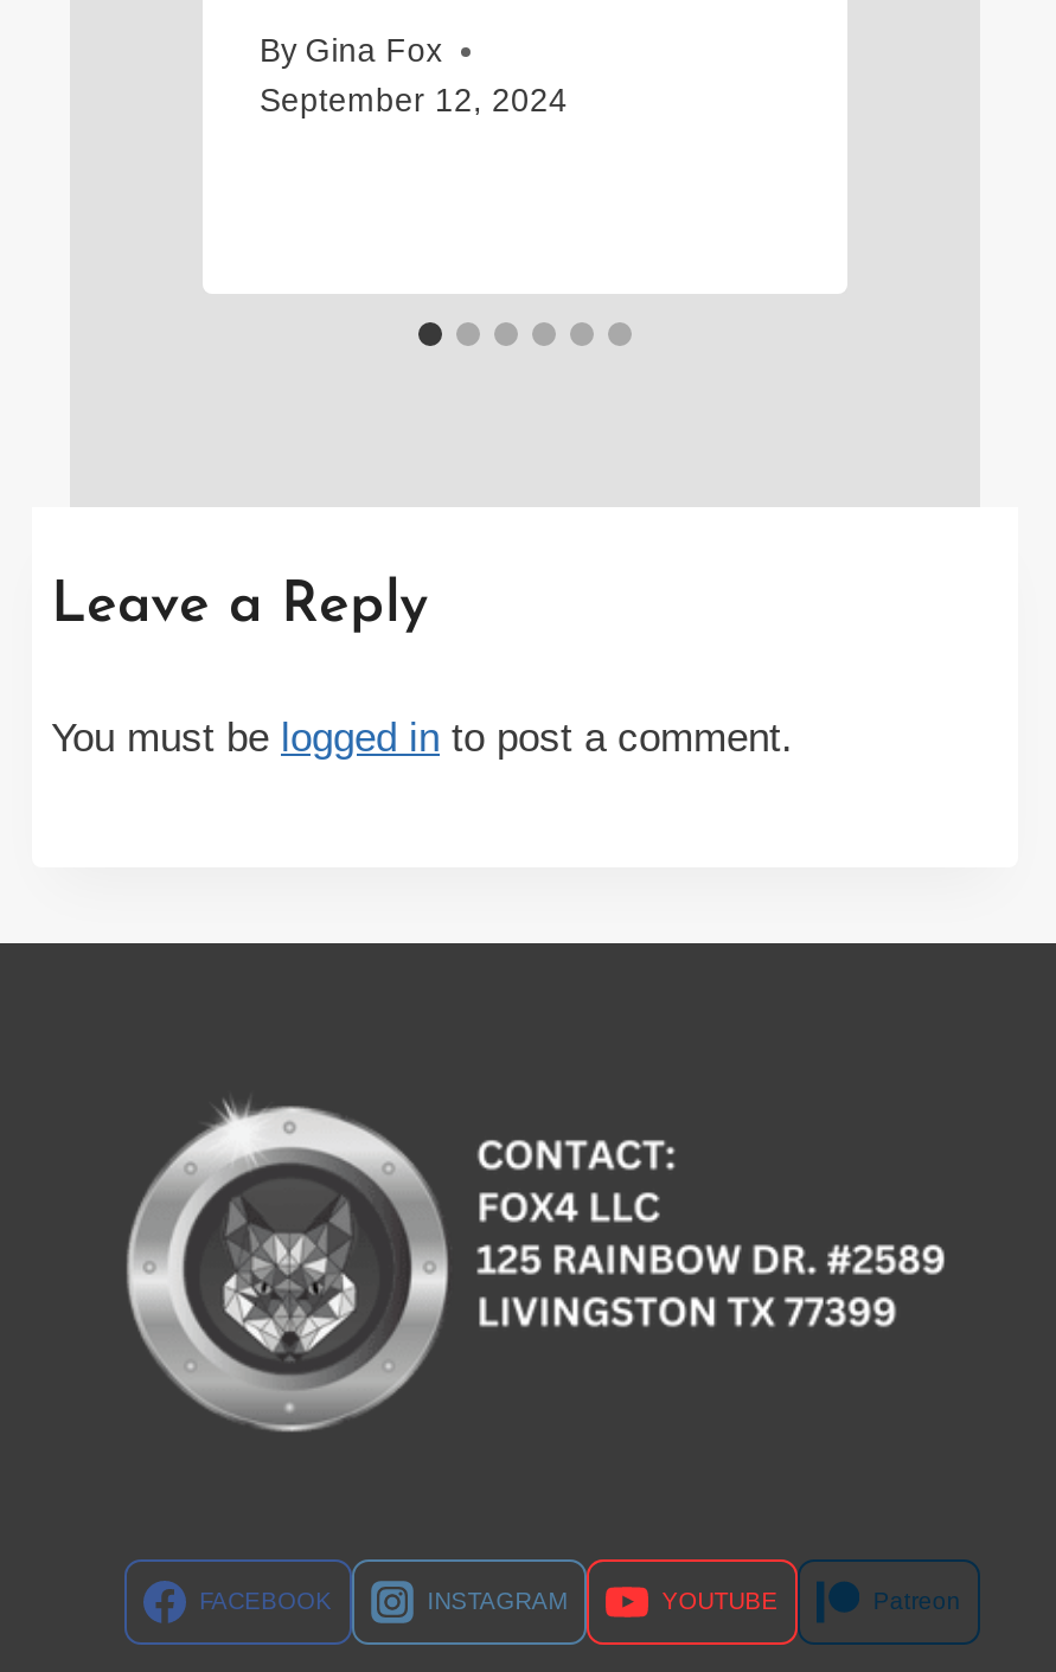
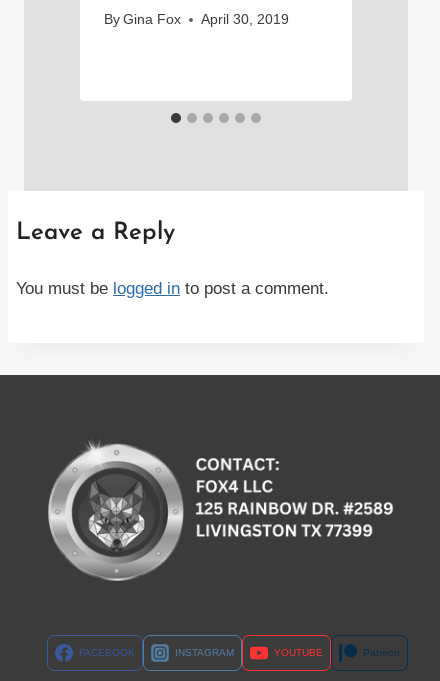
[260,84,568,119] September 12, 2024 -> [201,12,289,27] April 30, 2019

